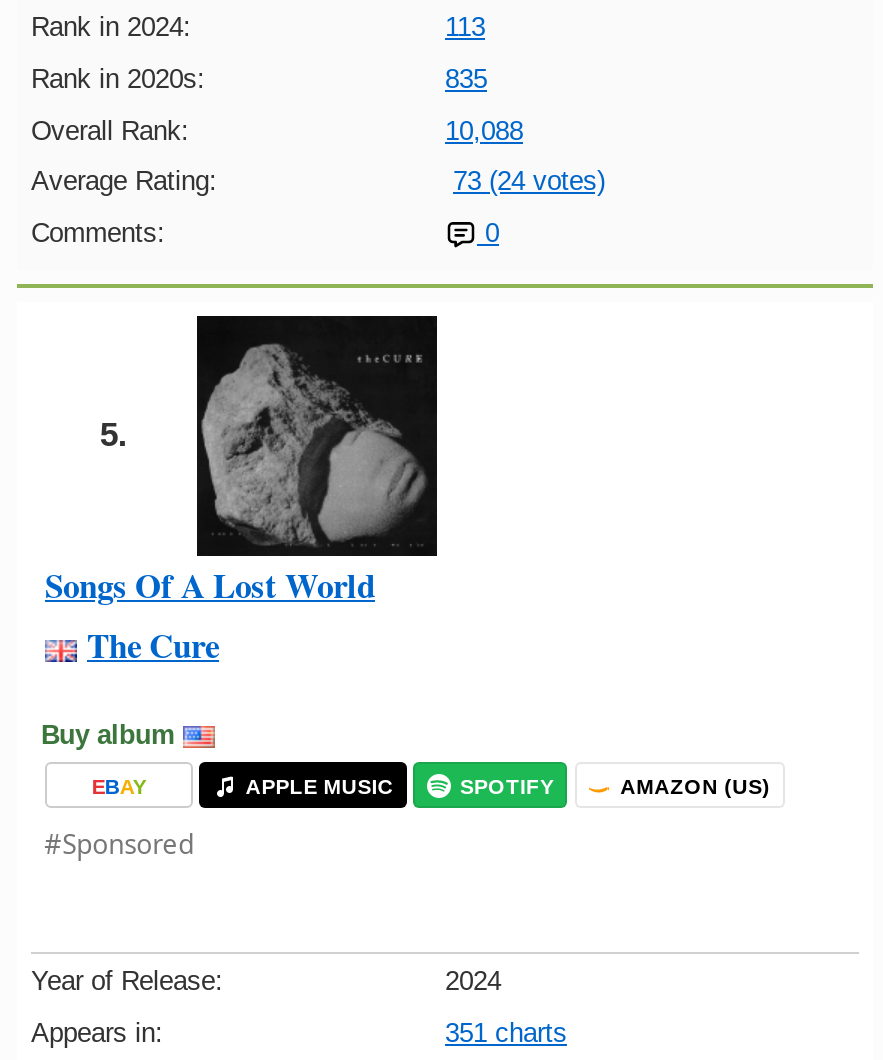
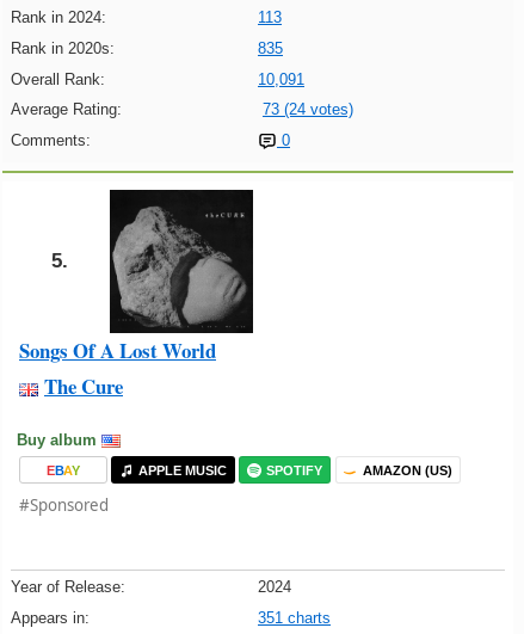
[445,115,523,145] 10,088 -> [258,70,304,88] 10,091

